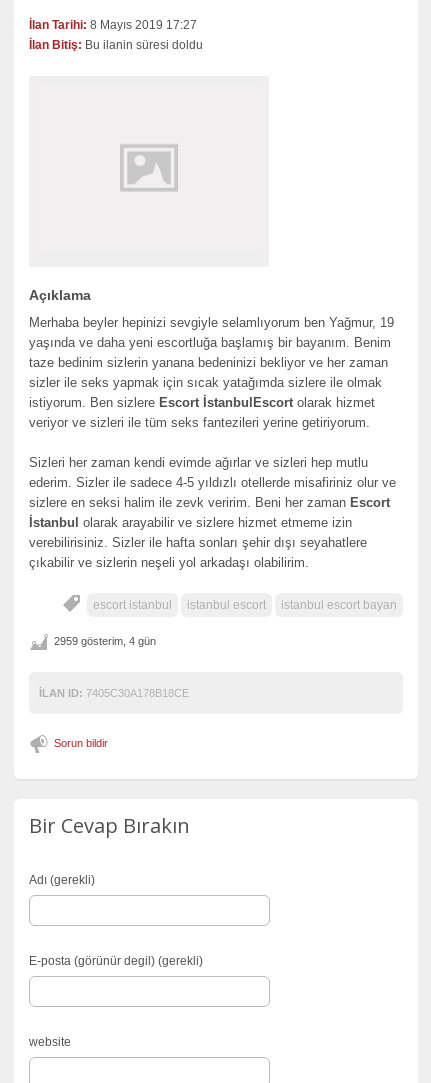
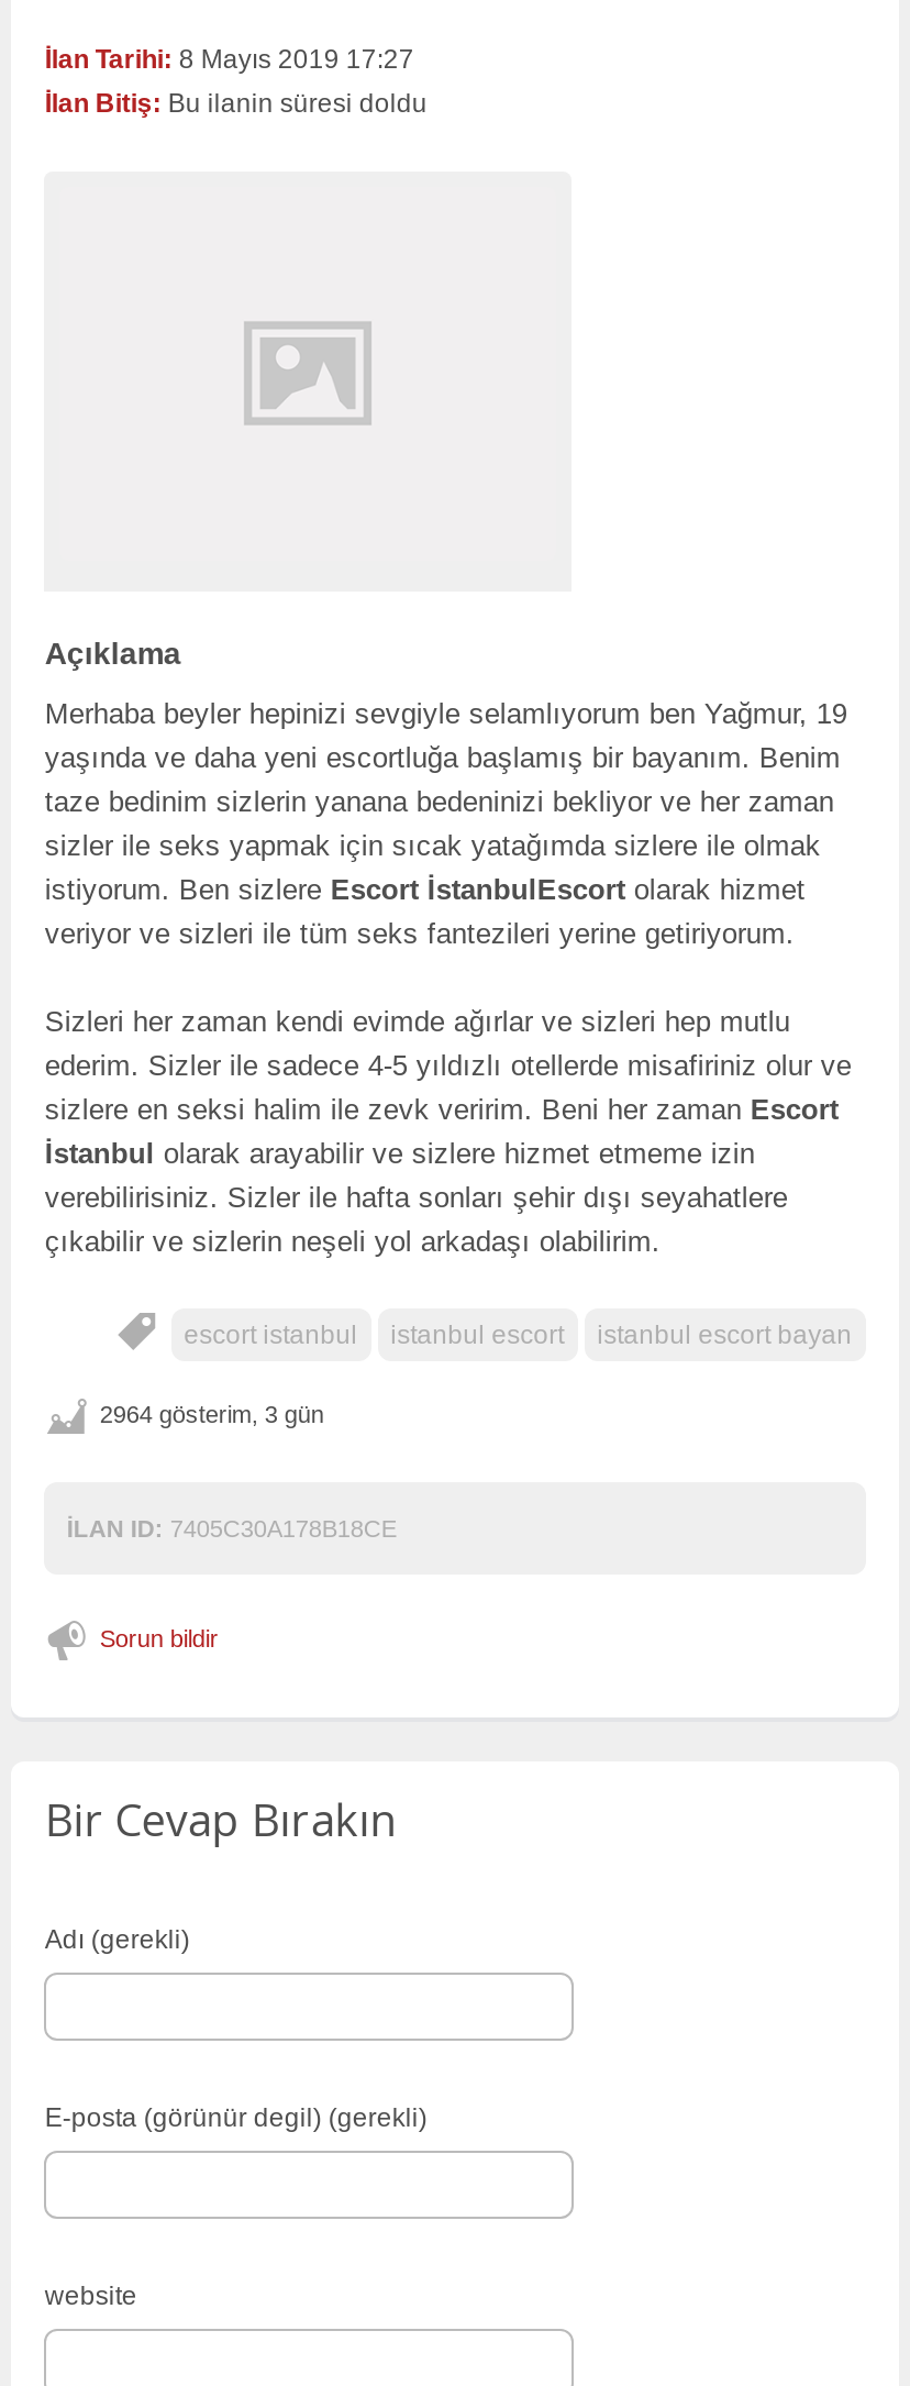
[54,634,156,646] 2959 gösterim, 4 gün -> [100,1400,324,1426] 2964 gösterim, 3 gün

